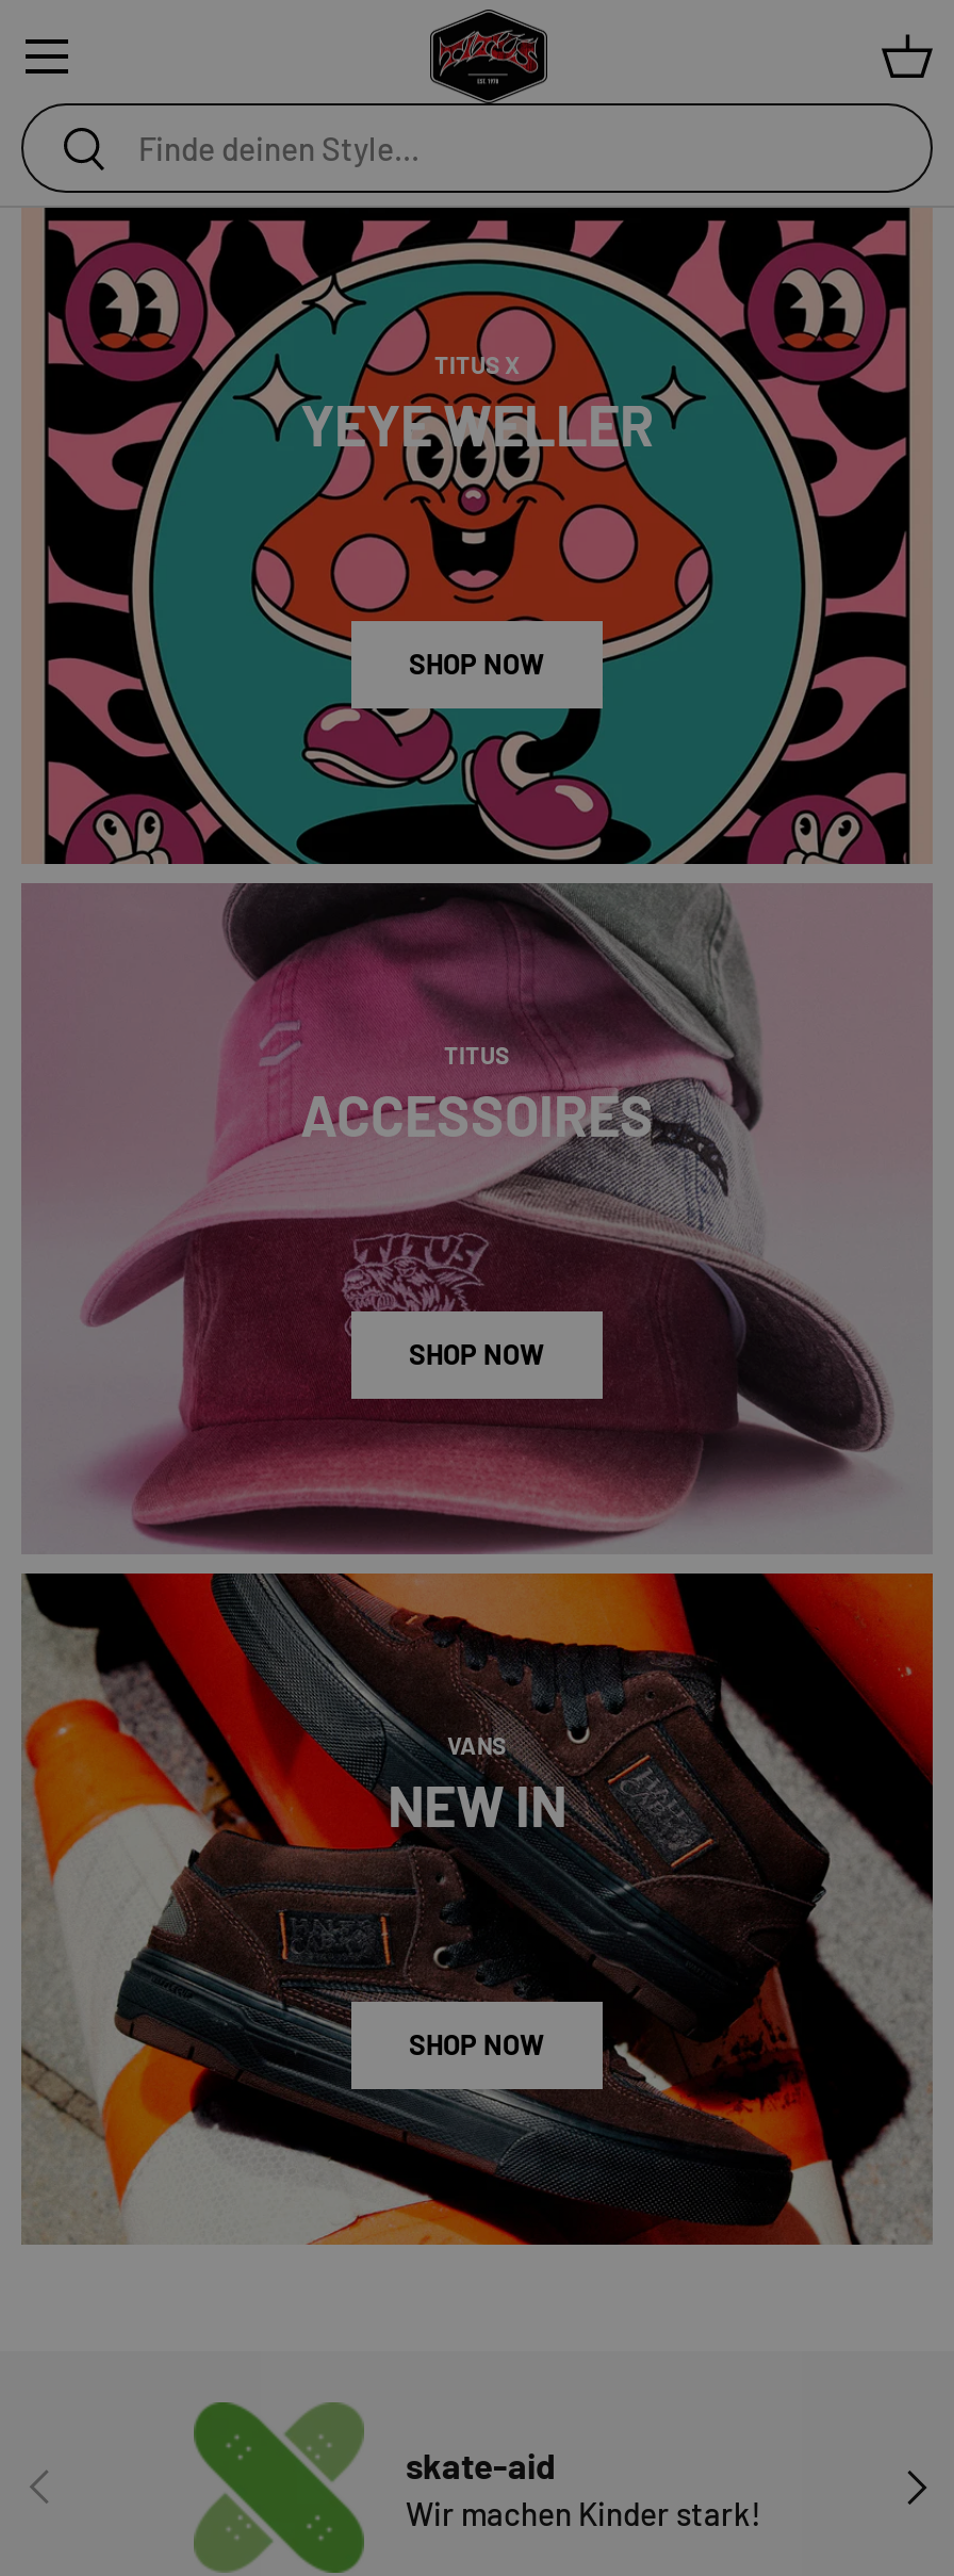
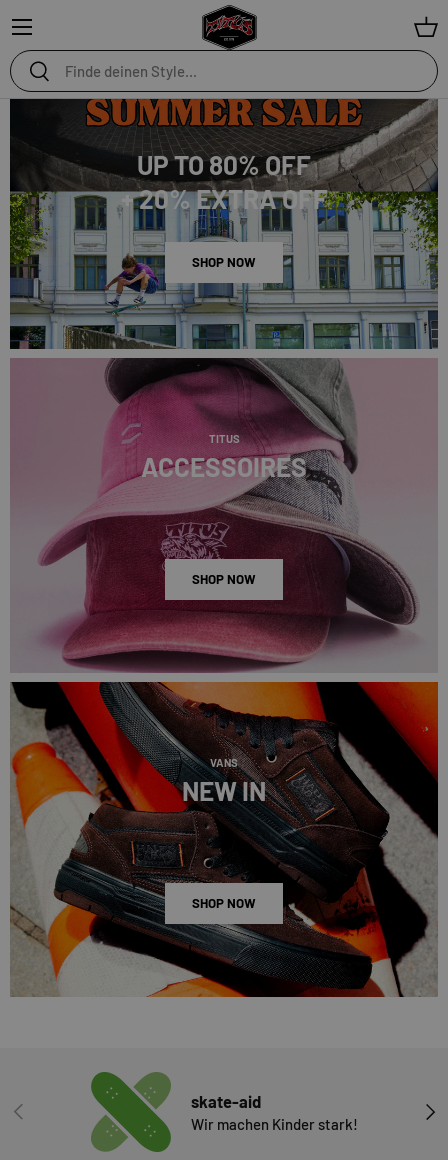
[21,206,933,866] [image] | TITUS X | YEYE WELLER -> [9,98,439,350] [image] | UP TO 80% OFF | + 20% EXTRA OFF

